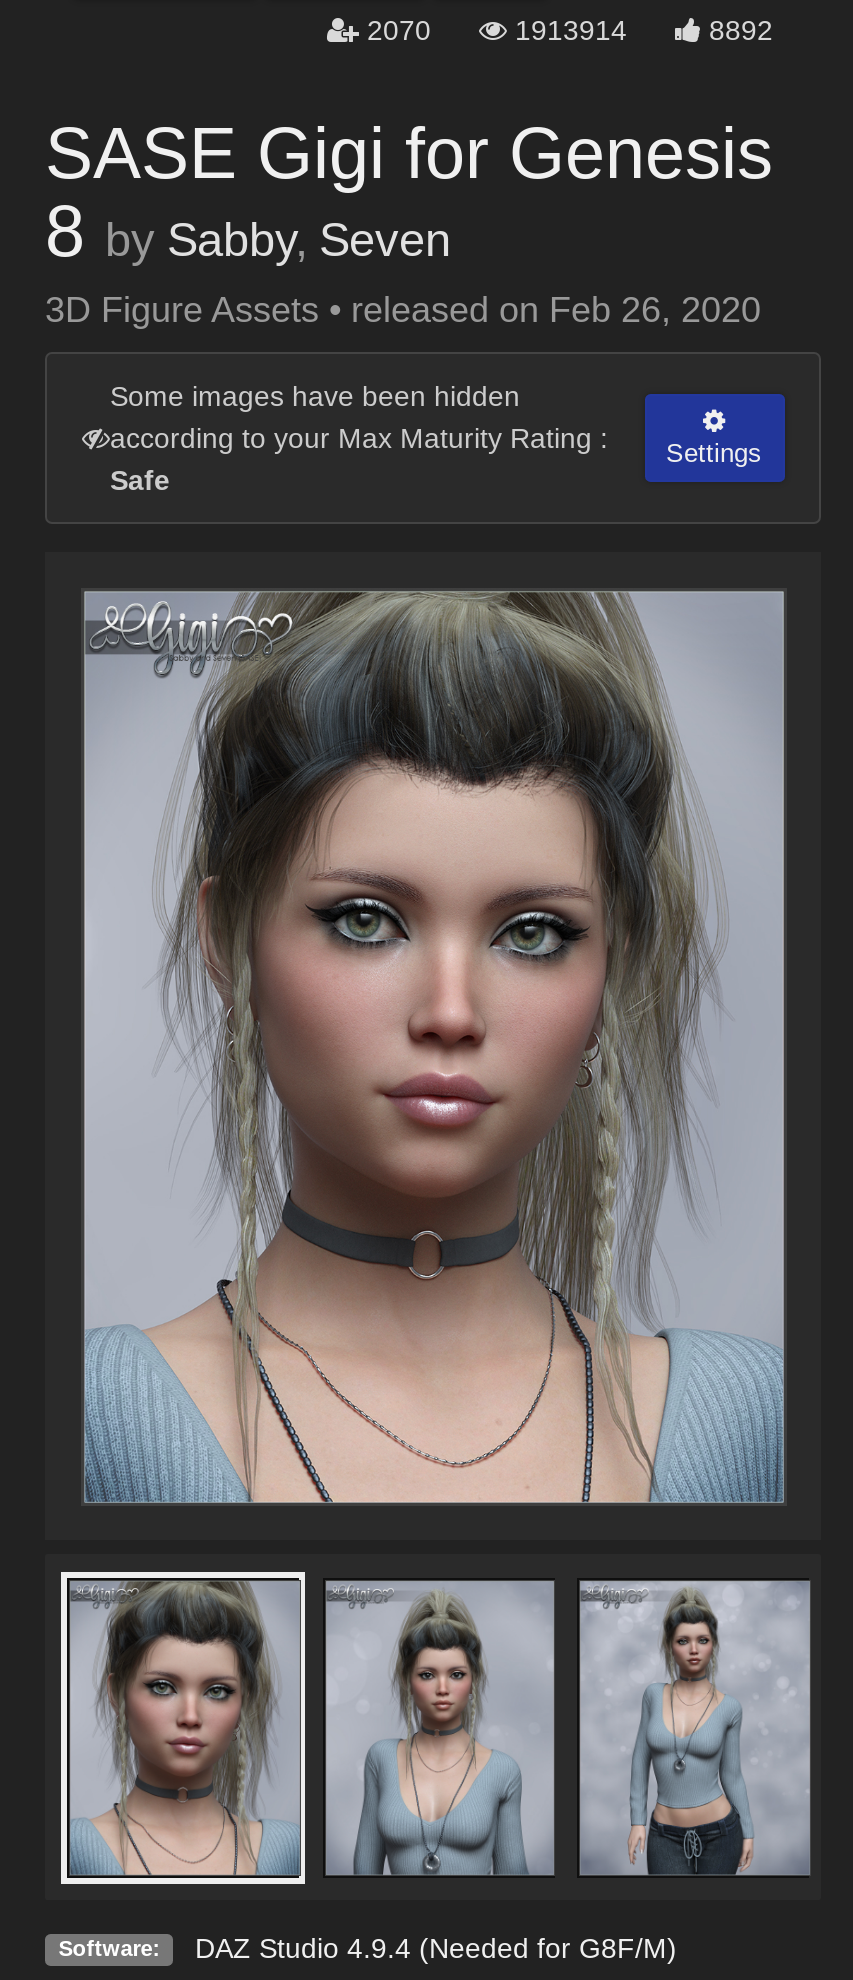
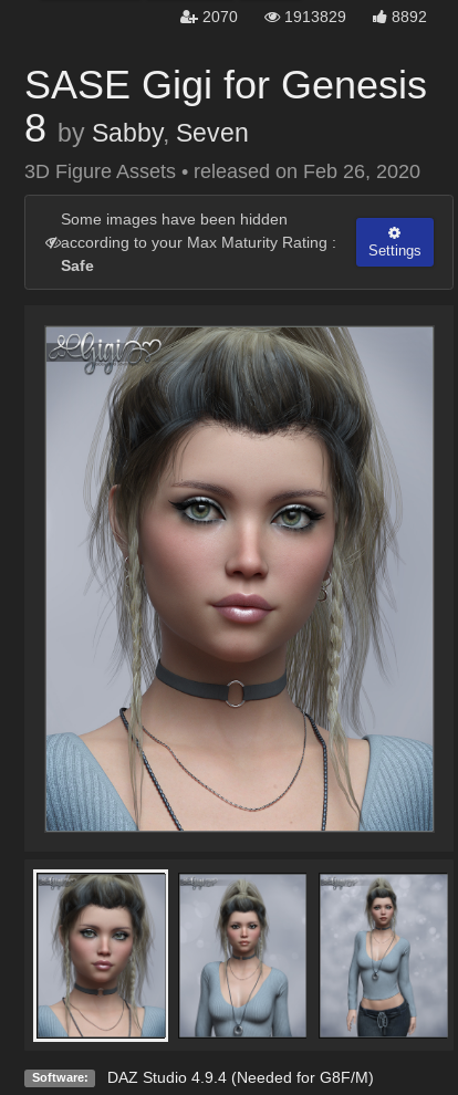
[507,14,627,46] 1913914 -> [280,8,346,26] 1913829

